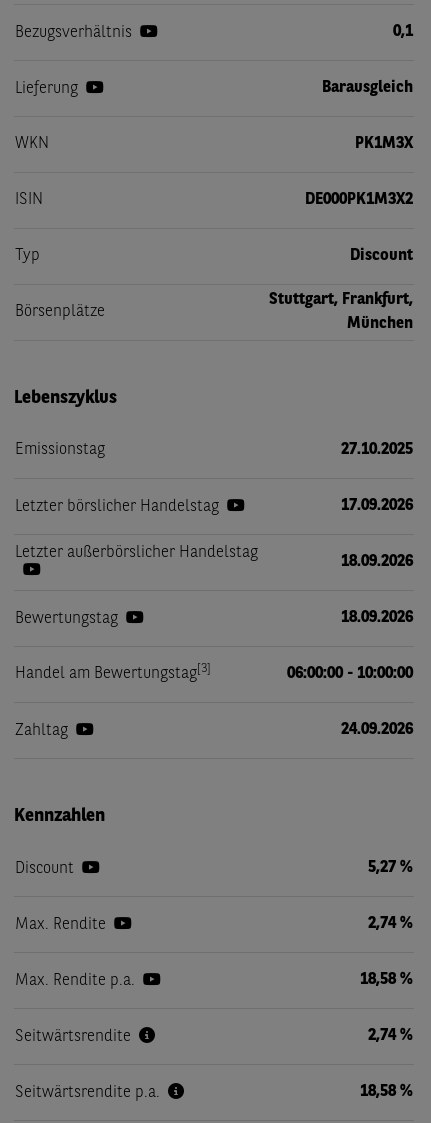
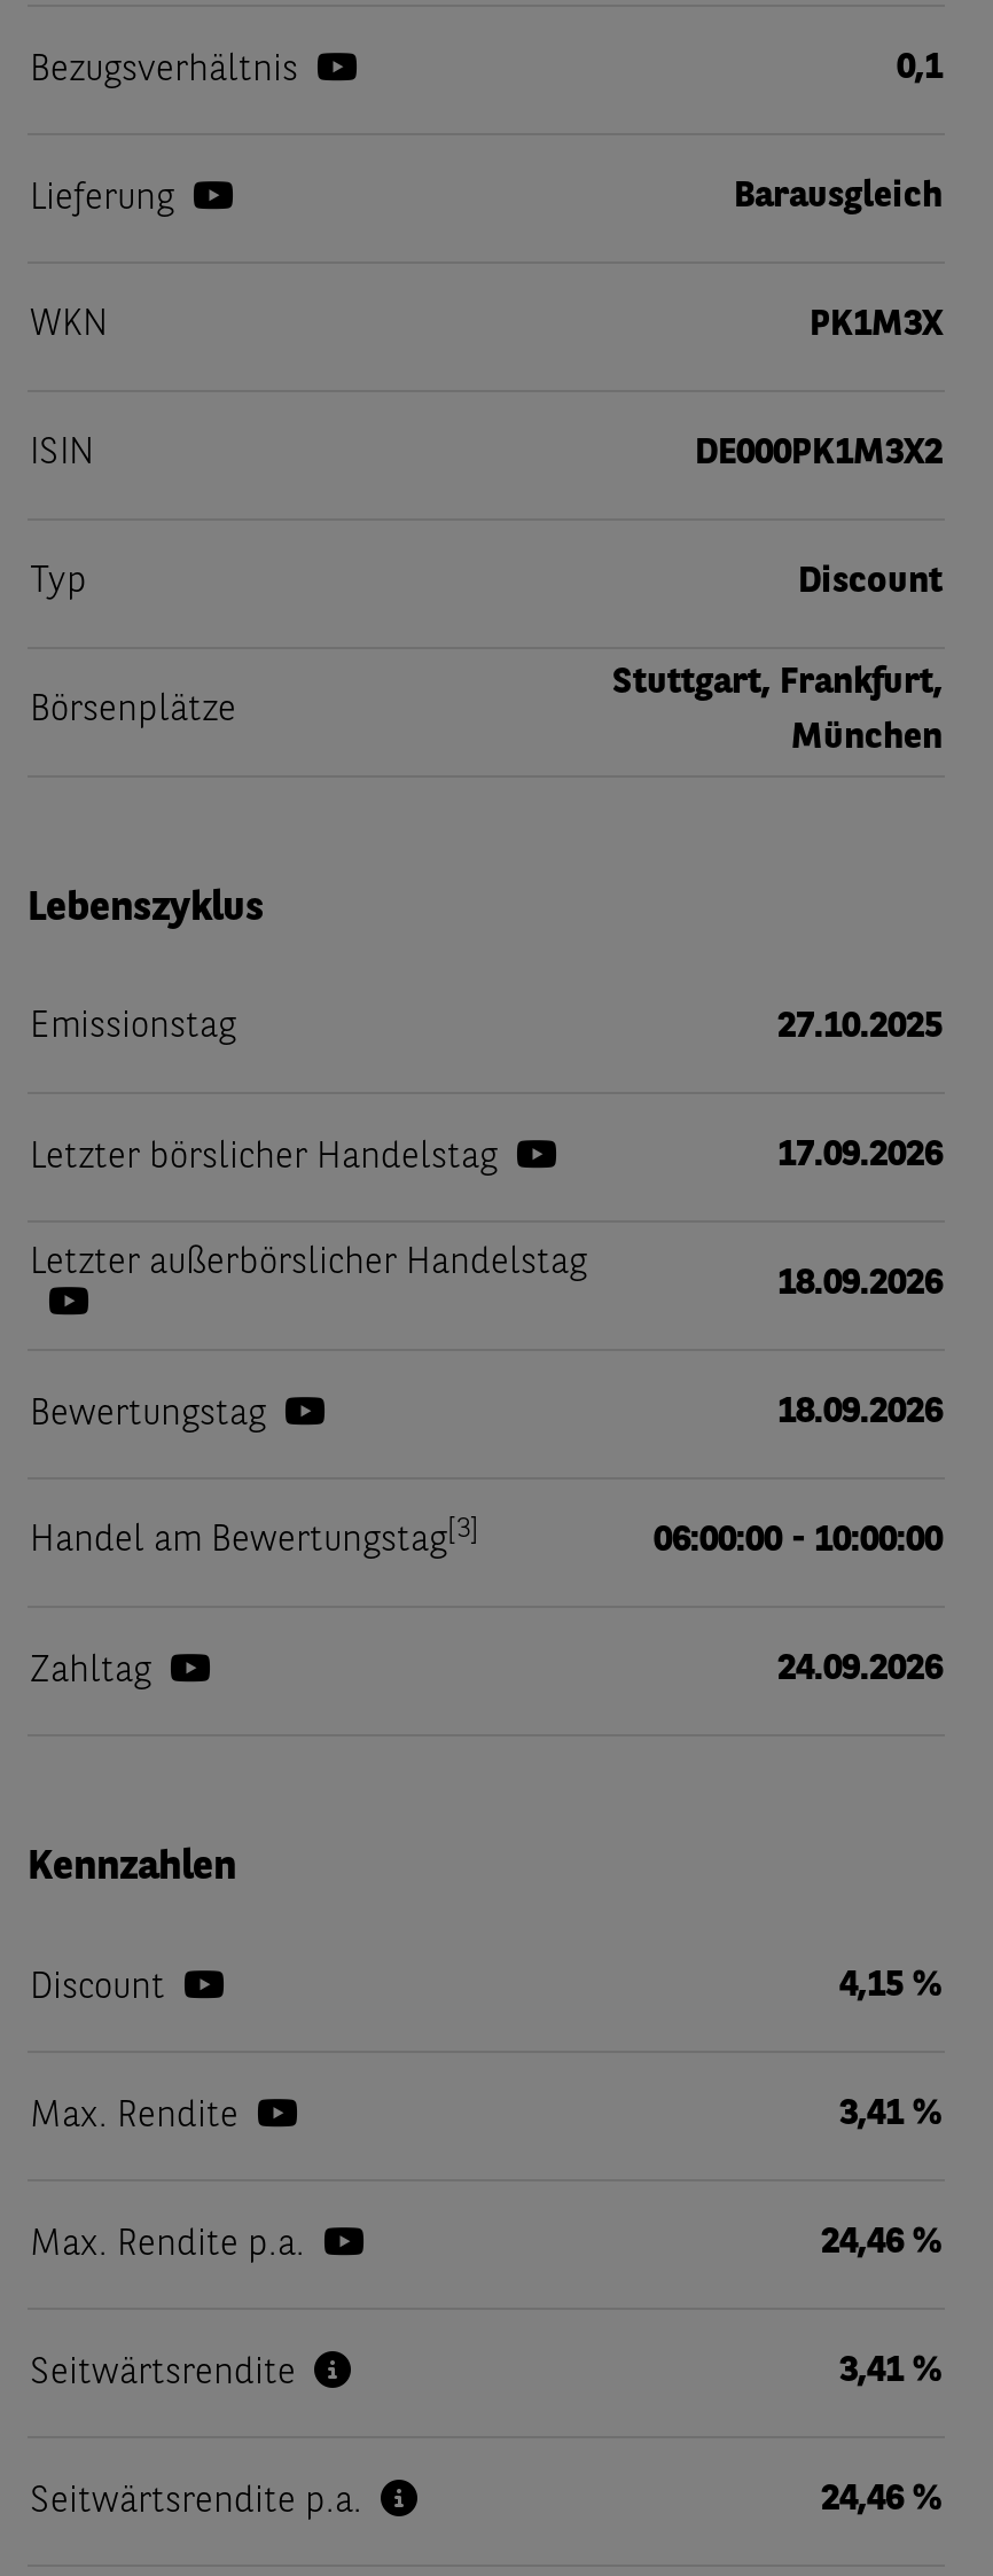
[368,860,413,876] 5,27 % -> [839,1967,943,2004] 4,15 %
[368,916,413,932] 2,74 % -> [839,2096,943,2132] 3,41 %
[360,972,413,988] 18,58 % -> [821,2224,943,2261] 24,46 %
[368,1028,413,1044] 2,74 % -> [839,2353,943,2389] 3,41 %
[360,1084,413,1100] 18,58 % -> [821,2481,943,2518] 24,46 %

